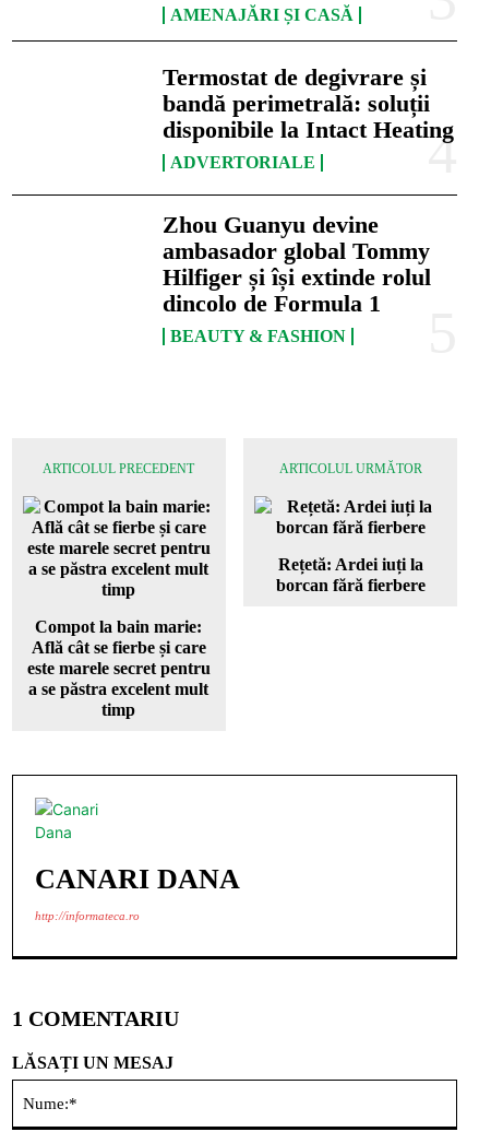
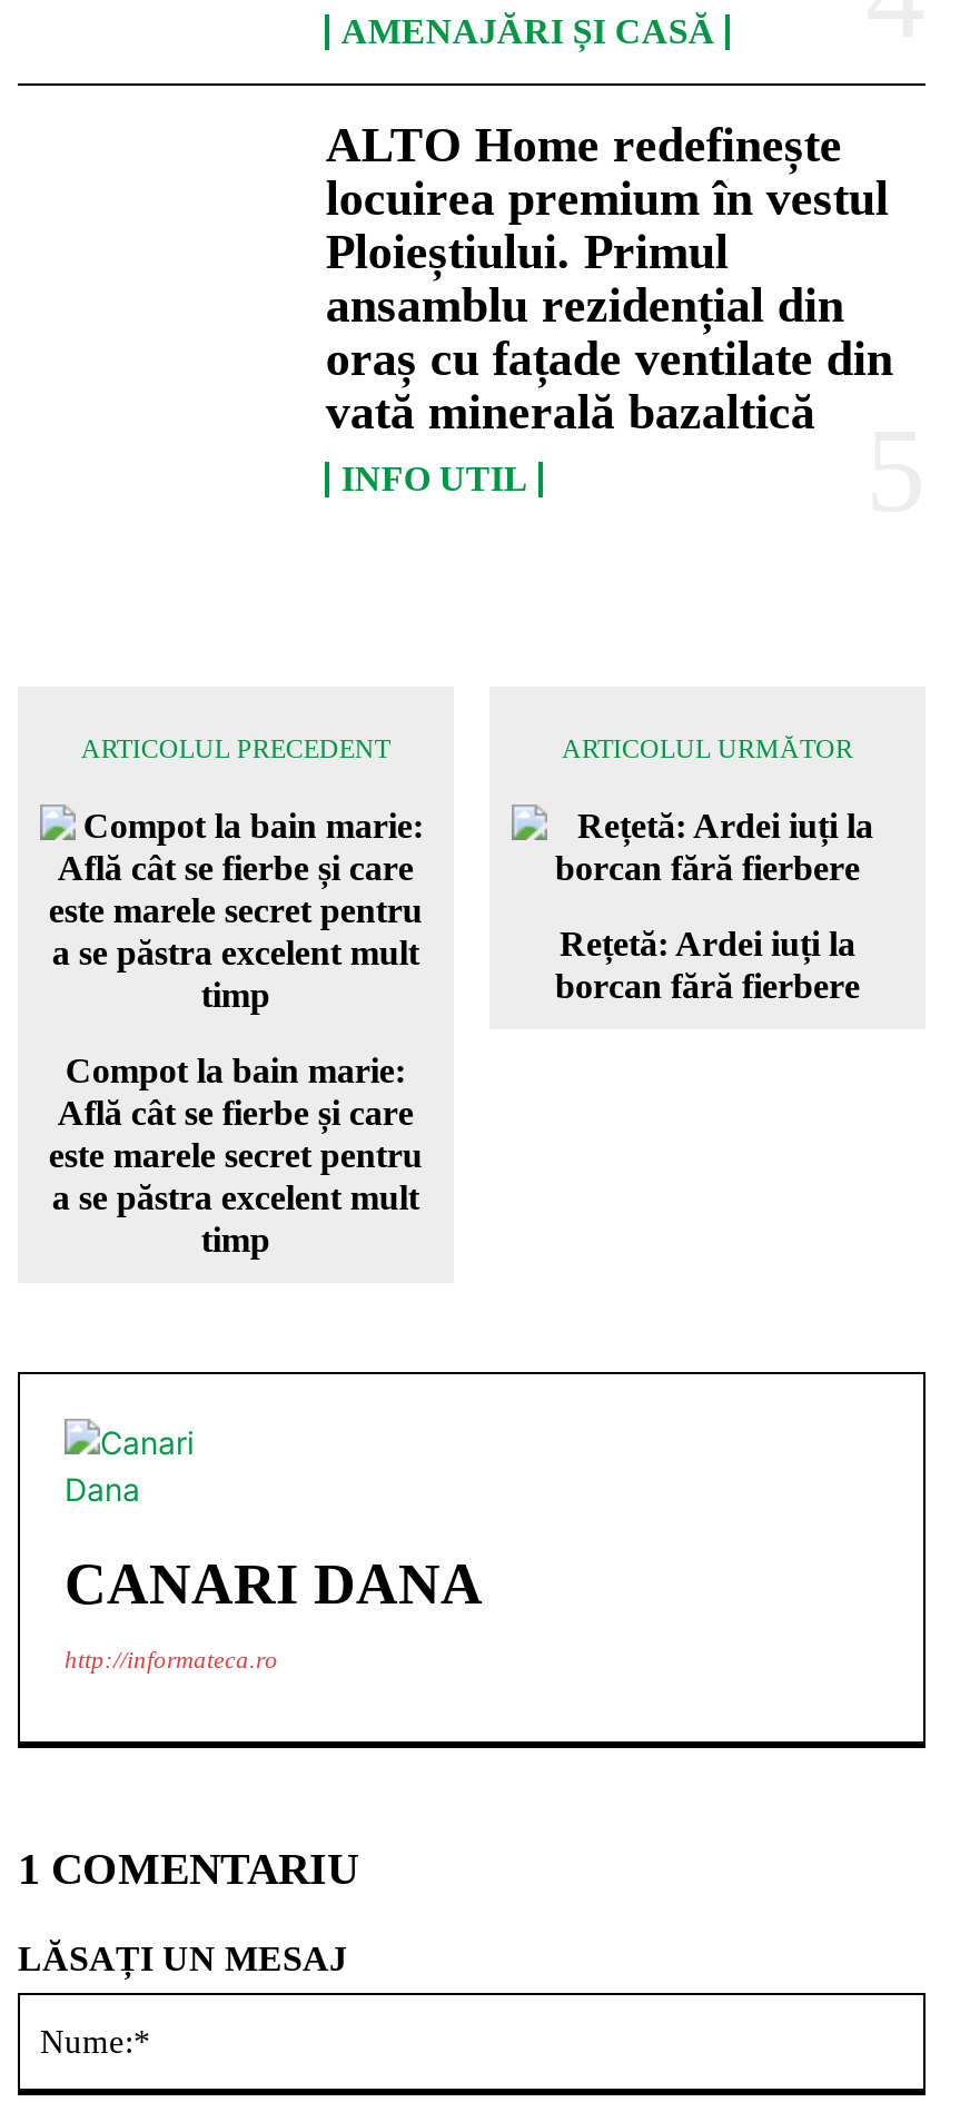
[163,64,454,346] Termostat de degivrare și | bandă perimetrală: soluții | disponibile la Intact Heating | ADVERTORIALE | Zhou Guanyu devine | ambasador global Tommy | Hilfiger și își extinde rolul | dincolo de Formula 1 | BEAUTY & FASHION -> [326,116,893,497] ALTO Home redefinește | locuirea premium în vestul | Ploieștiului. Primul | ansamblu rezidențial din | oraș cu fațade ventilate din | vată minerală bazaltică | INFO UTIL

